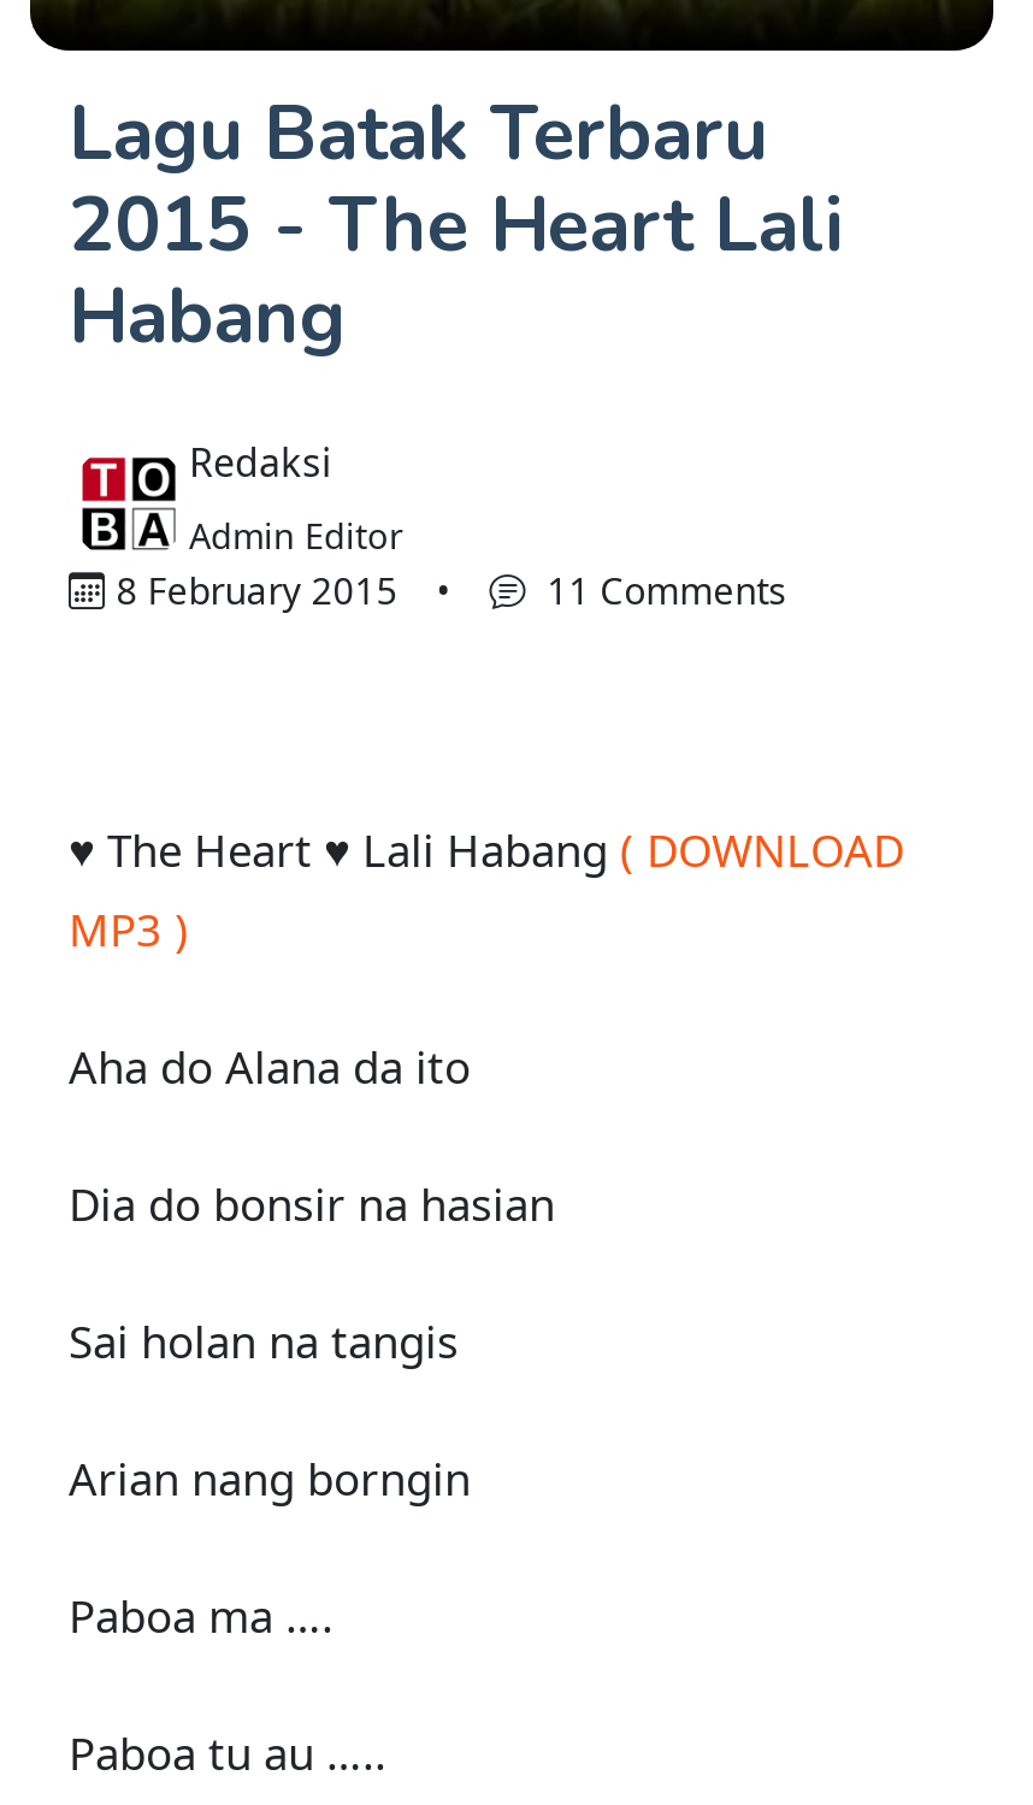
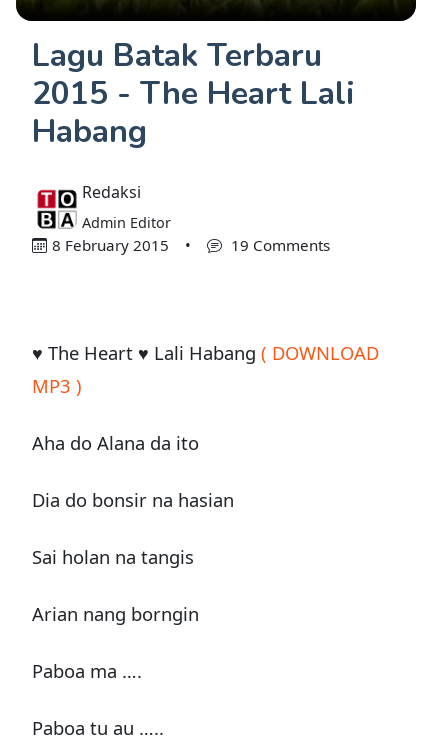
[537,566,785,614] 11 Comments -> [227,235,330,255] 19 Comments

